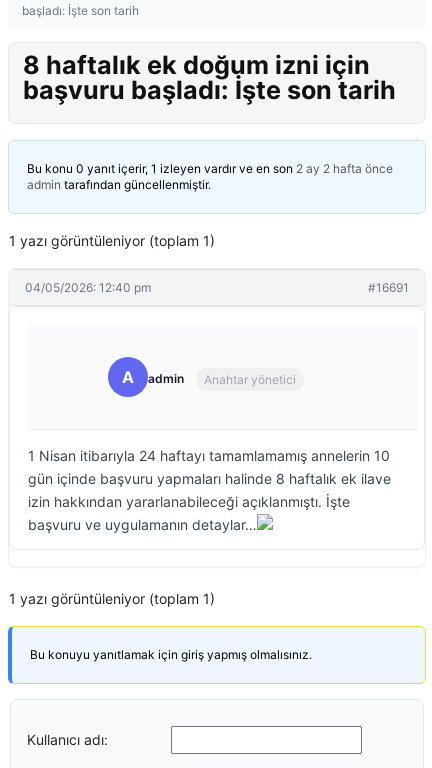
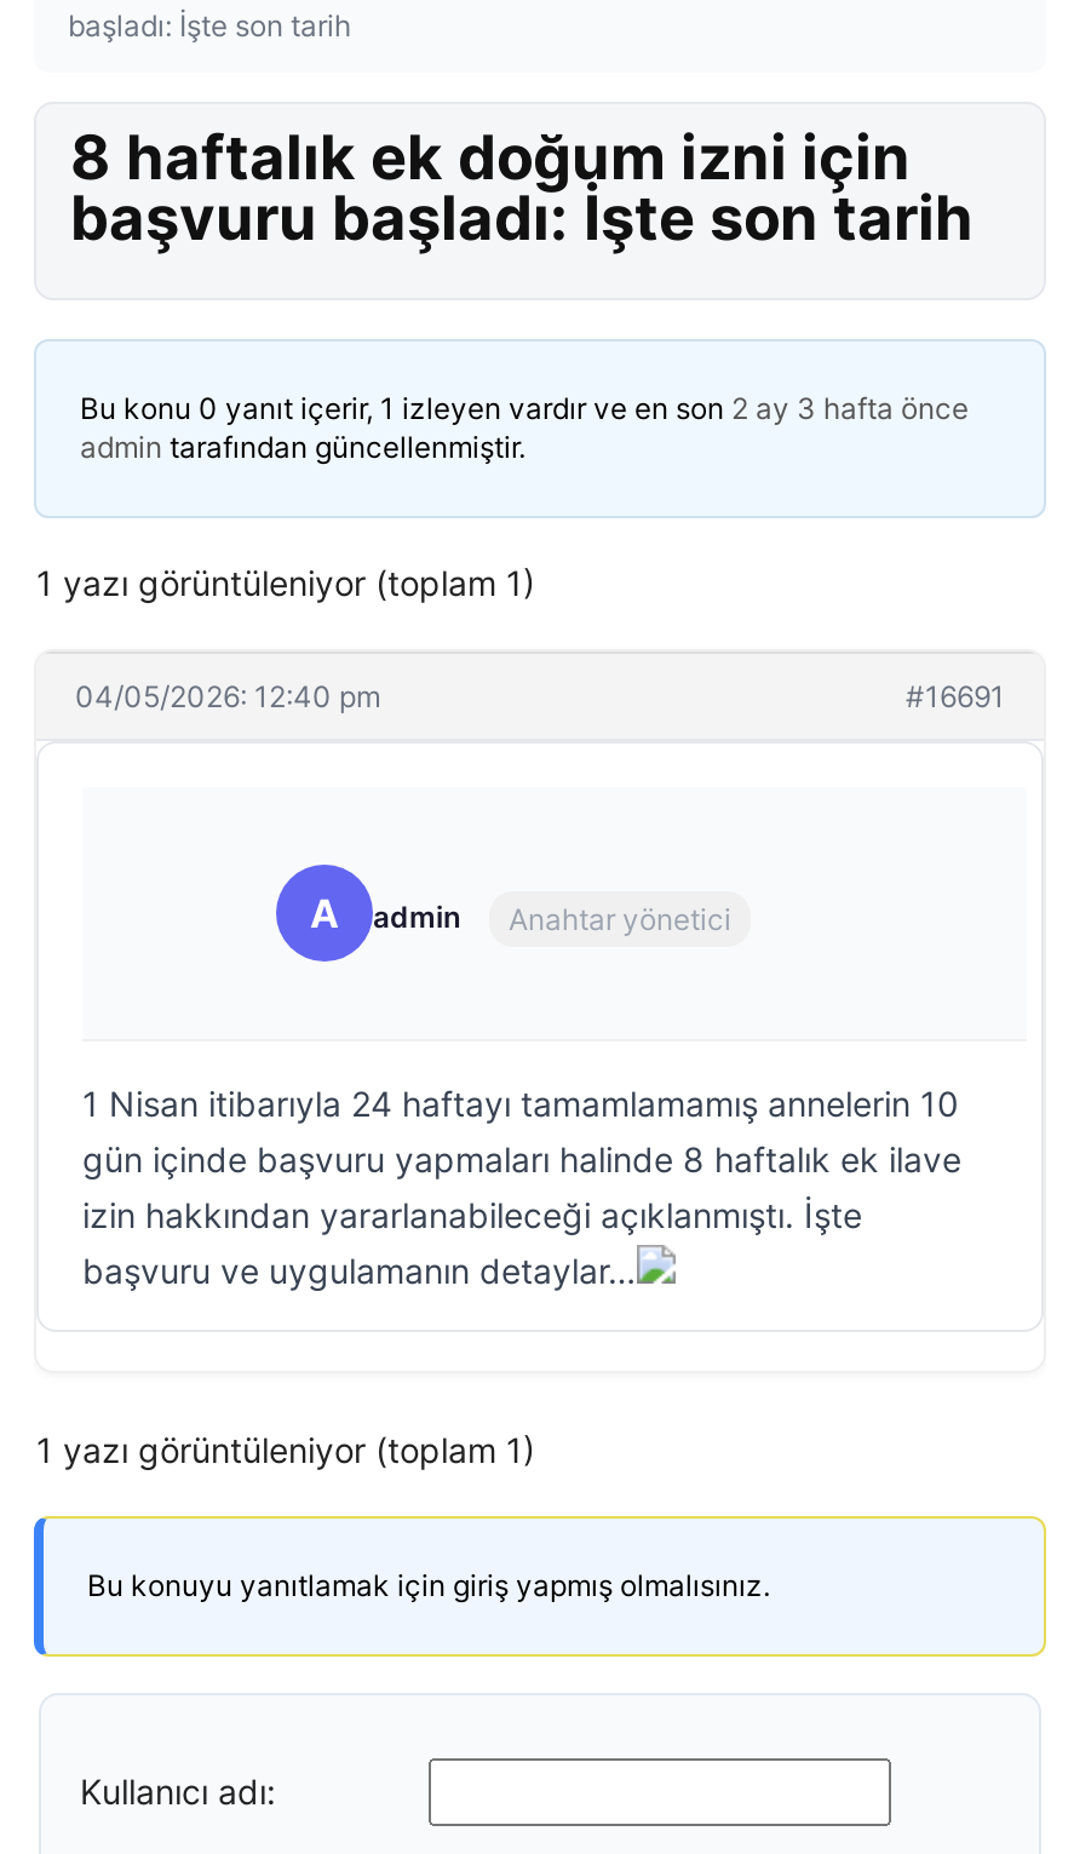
[27,161,393,176] Bu konu 0 yanıt içerir, 1 izleyen vardır ve en son 2 ay 2 hafta önce -> [80,390,969,426] Bu konu 0 yanıt içerir, 1 izleyen vardır ve en son 2 ay 3 hafta önce

